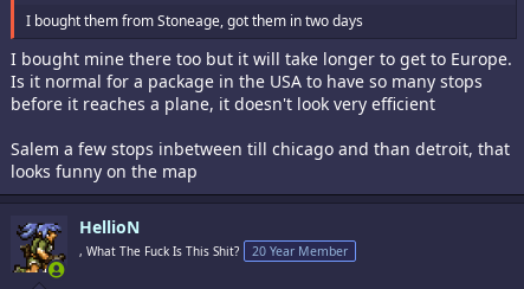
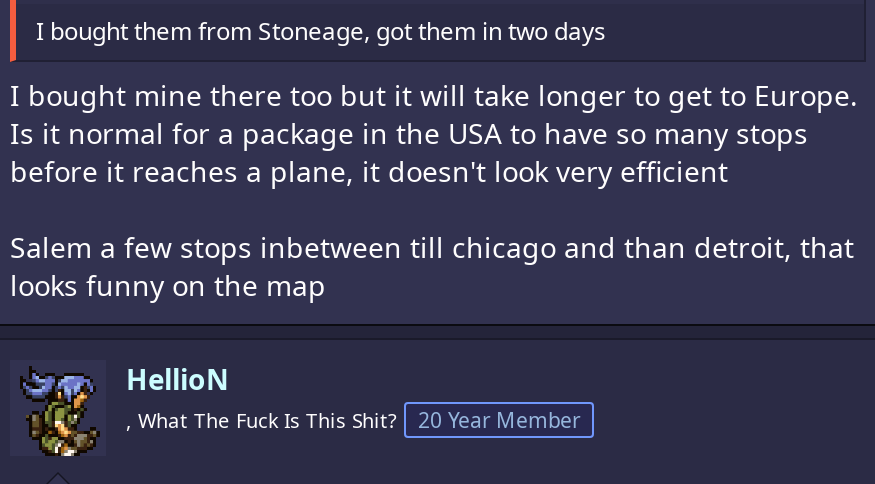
[13,220,66,280] [image] -> [16,366,102,466] [image]

